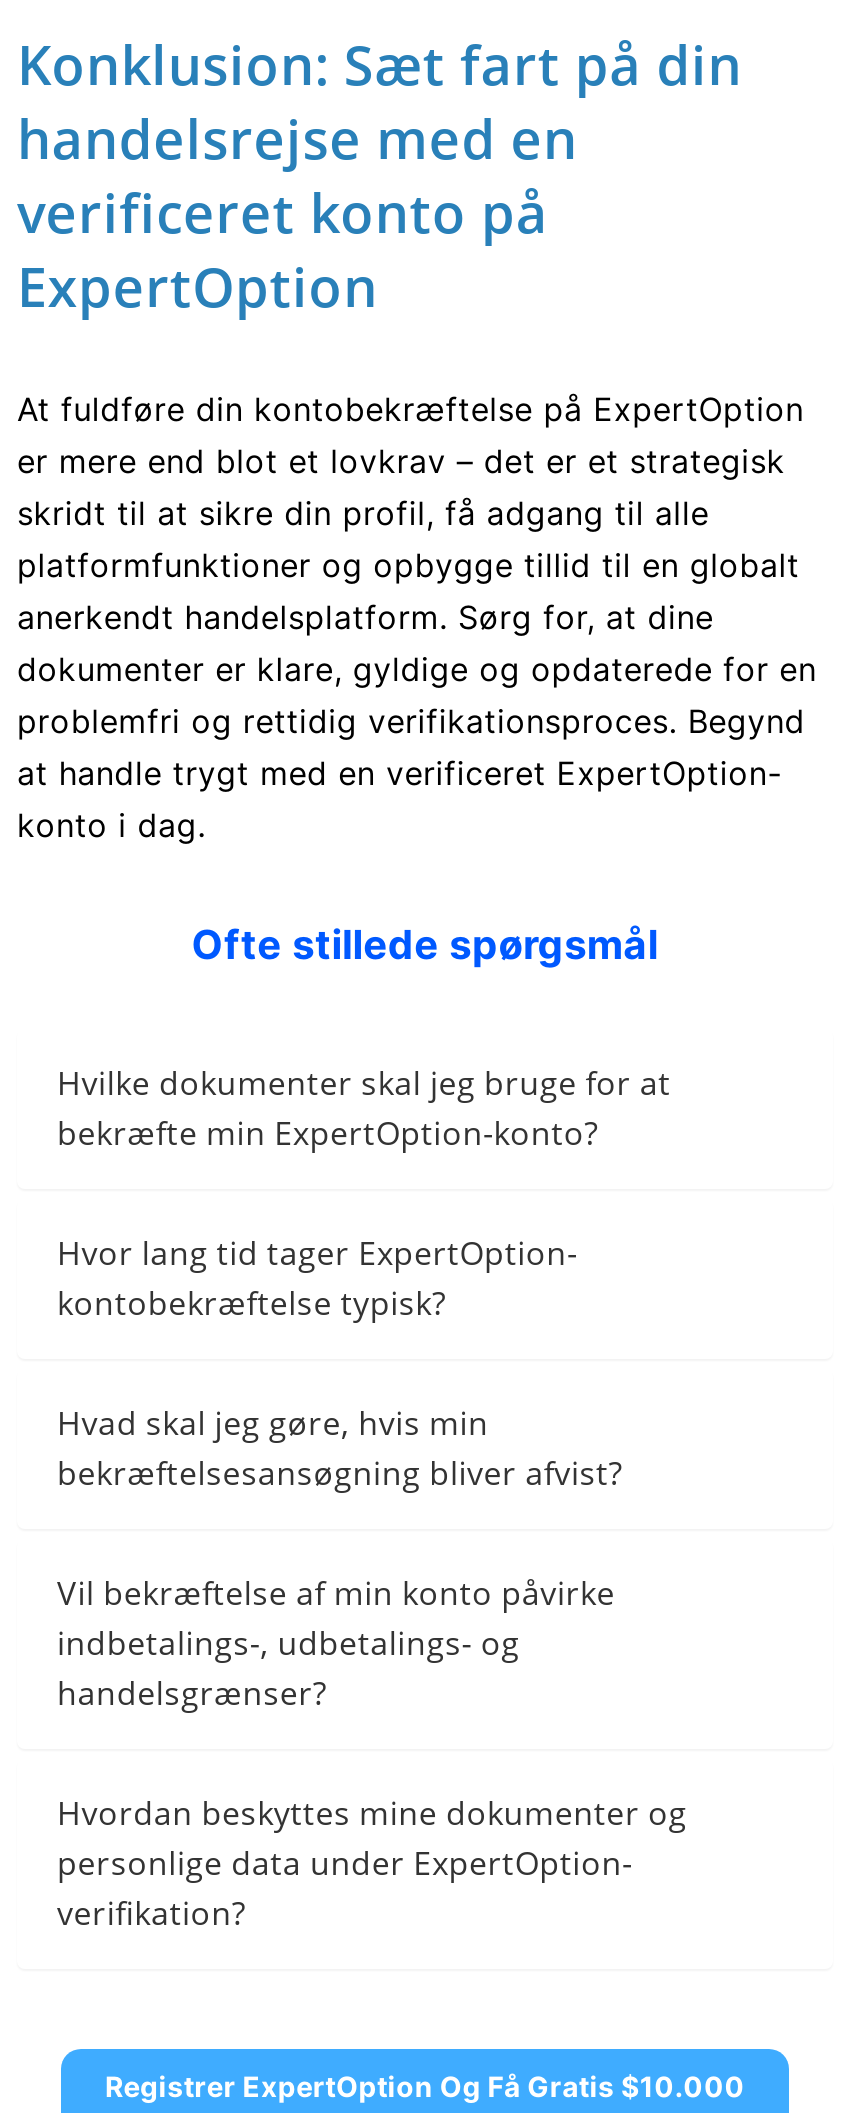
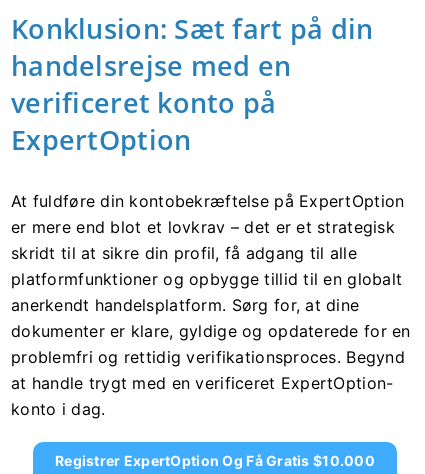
[57,922,687,1936] Ofte stillede spørgsmål | Hvilke dokumenter skal jeg bruge for at | bekræfte min ExpertOption-konto? | Hvor lang tid tager ExpertOption- | kontobekræftelse typisk? | Hvad skal jeg gøre, hvis min | bekræftelsesansøgning bliver afvist? | Vil bekræftelse af min konto påvirke | indbetalings-, udbetalings- og | handelsgrænser? | Hvordan beskyttes mine dokumenter og | personlige data under ExpertOption- | verifikation? -> none

